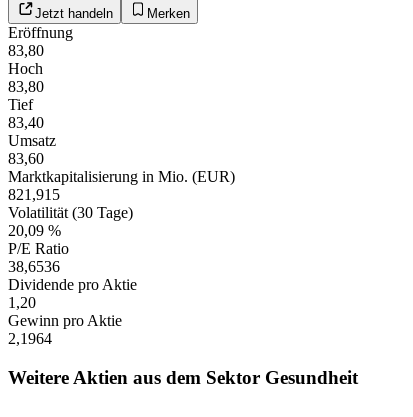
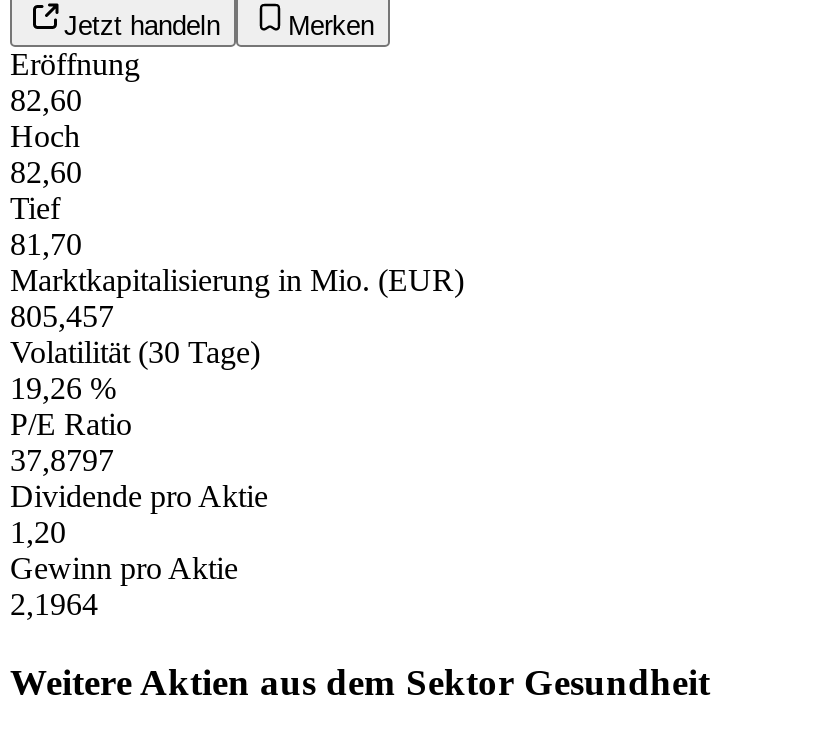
[8,42,44,59] 83,80 -> [10,83,82,117] 82,60
[8,78,44,95] 83,80 -> [10,155,82,189] 82,60
[8,114,56,167] 83,40 | Umsatz | 83,60 -> [10,227,82,261] 81,70
[8,186,60,203] 821,915 -> [10,299,114,333] 805,457
[8,222,61,239] 20,09 % -> [10,371,116,405] 19,26 %
[8,258,60,275] 38,6536 -> [10,443,114,477] 37,8797

